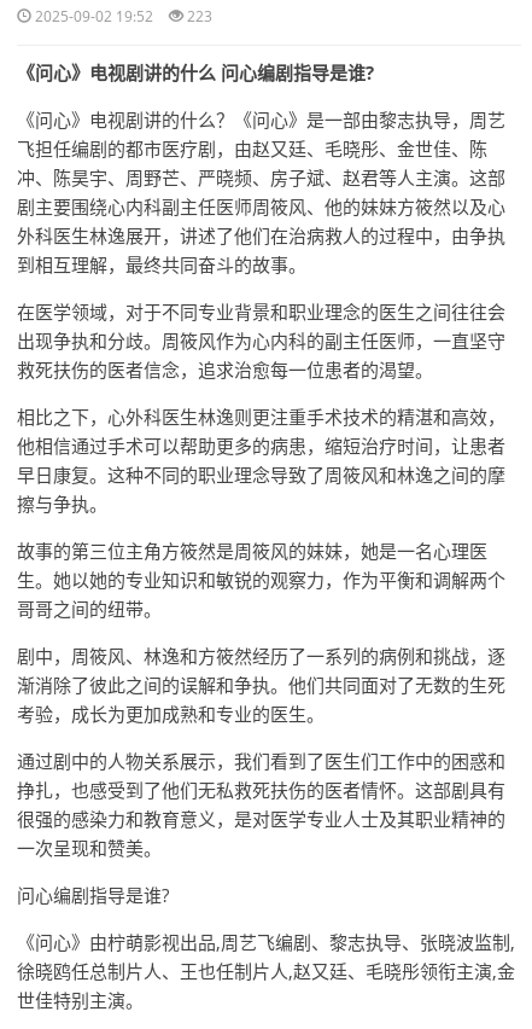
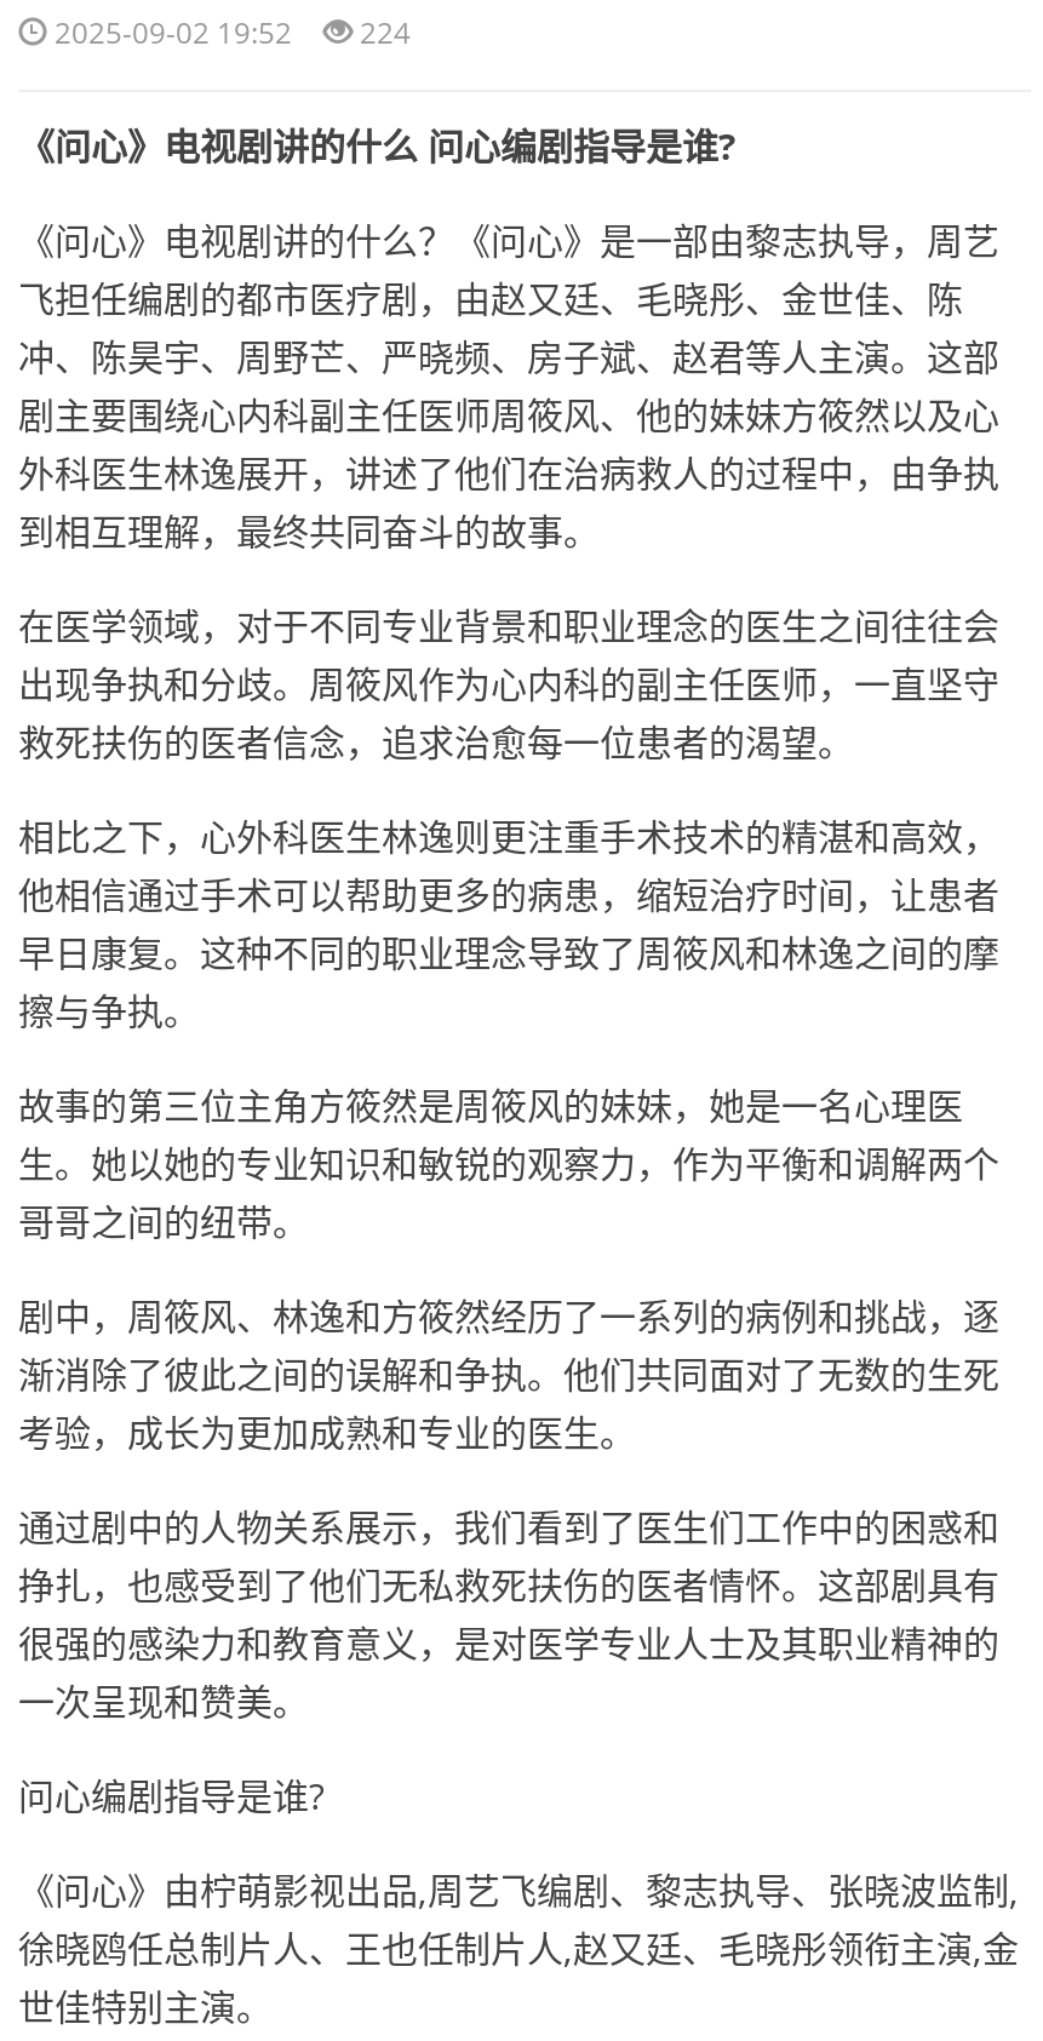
[31,6,212,27] 2025-09-02 19:52 223 -> [47,12,411,53] 2025-09-02 19:52 224

